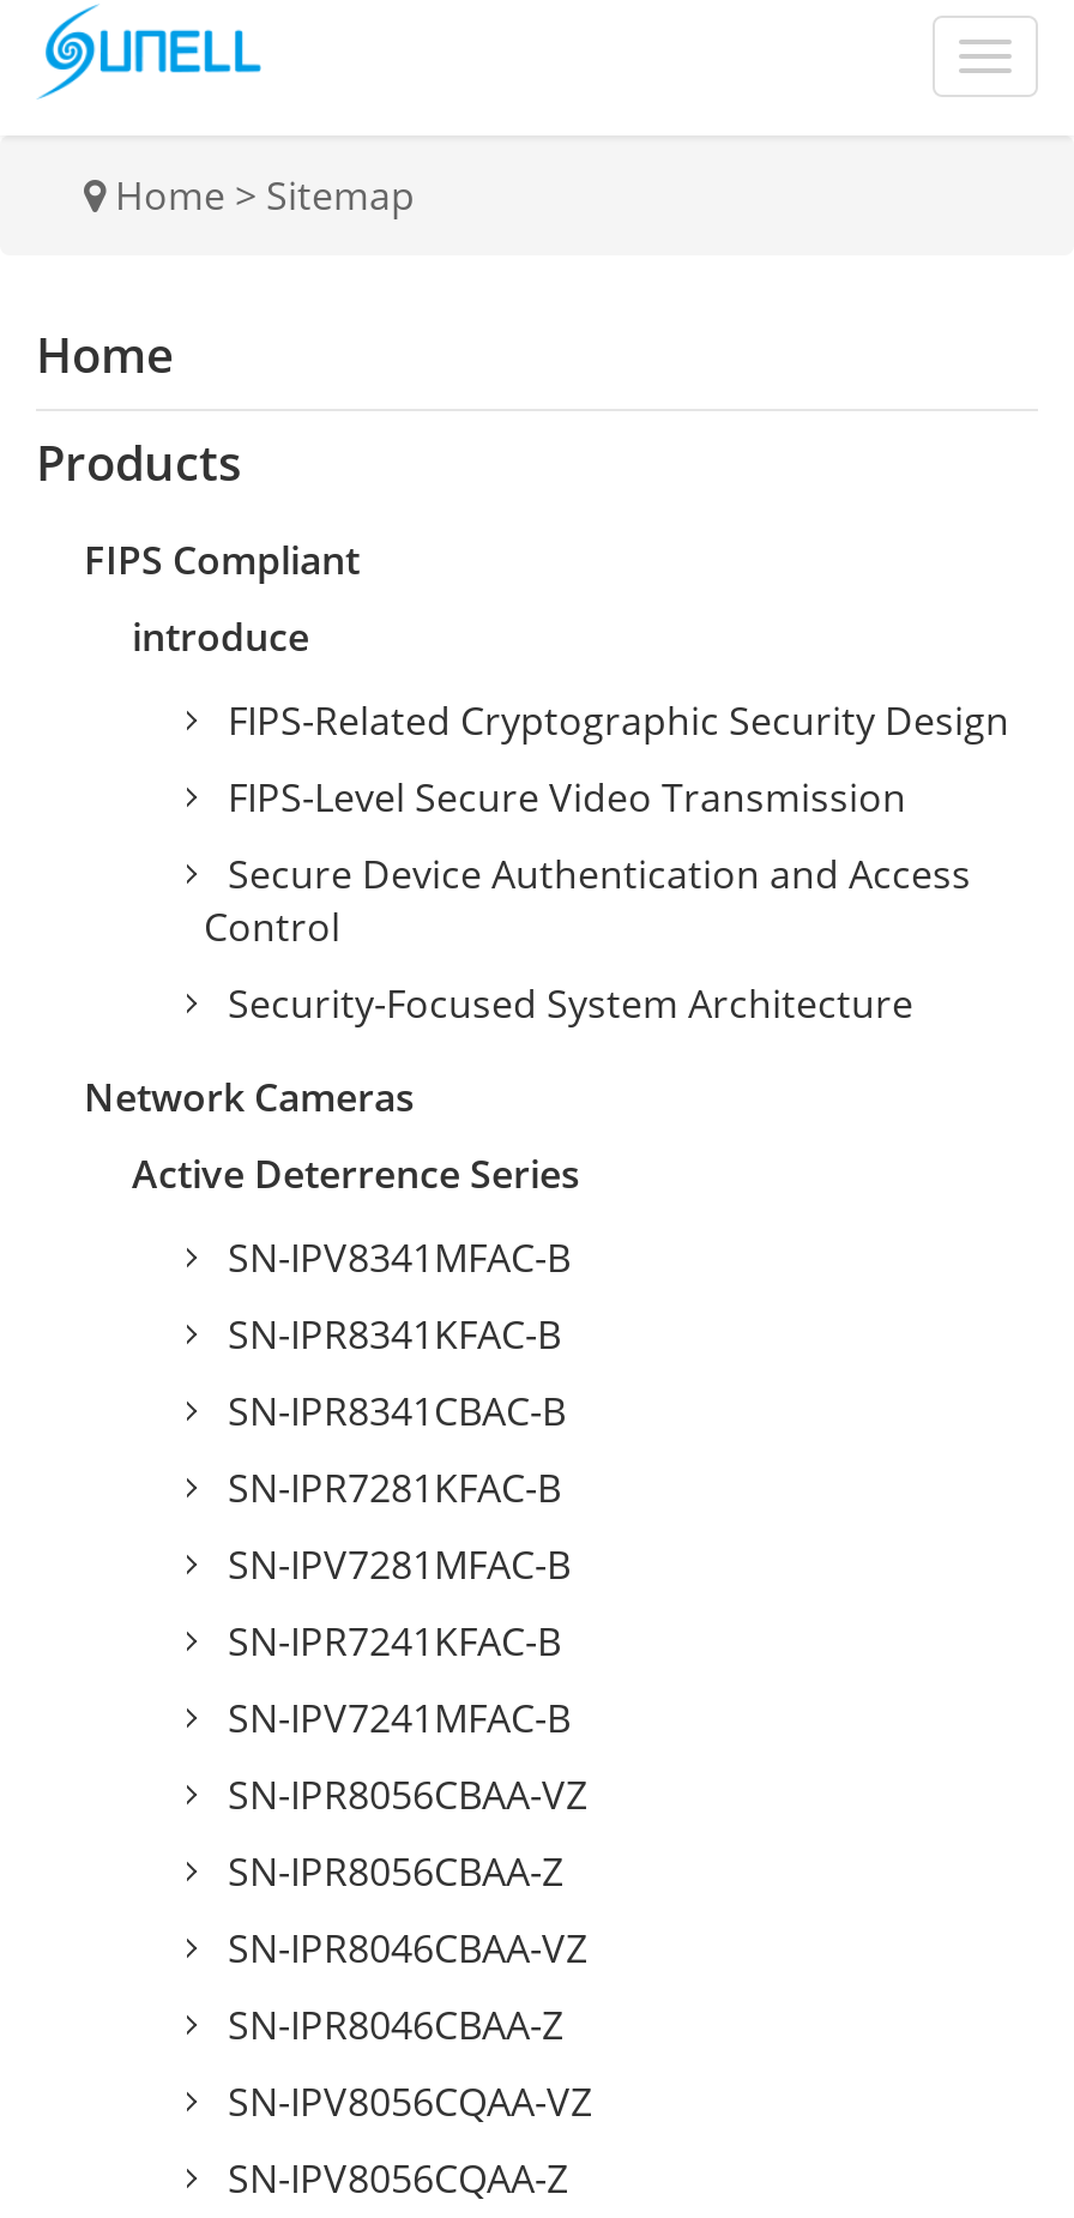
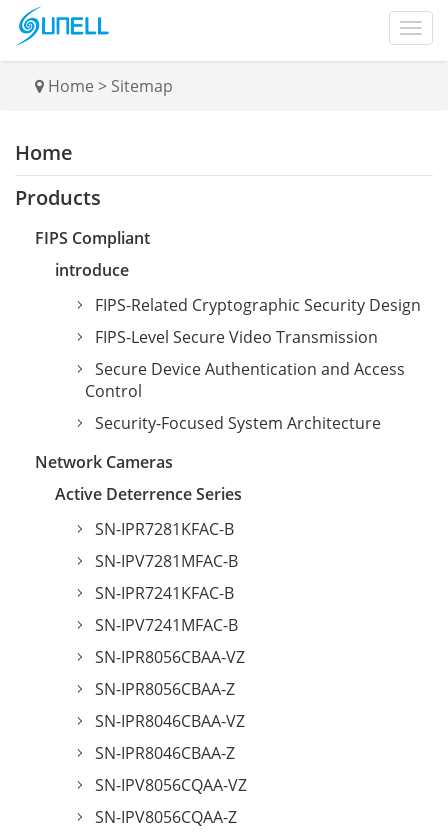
[228,1231,571,1438] SN-IPV8341MFAC-B | SN-IPR8341KFAC-B | SN-IPR8341CBAC-B -> none

